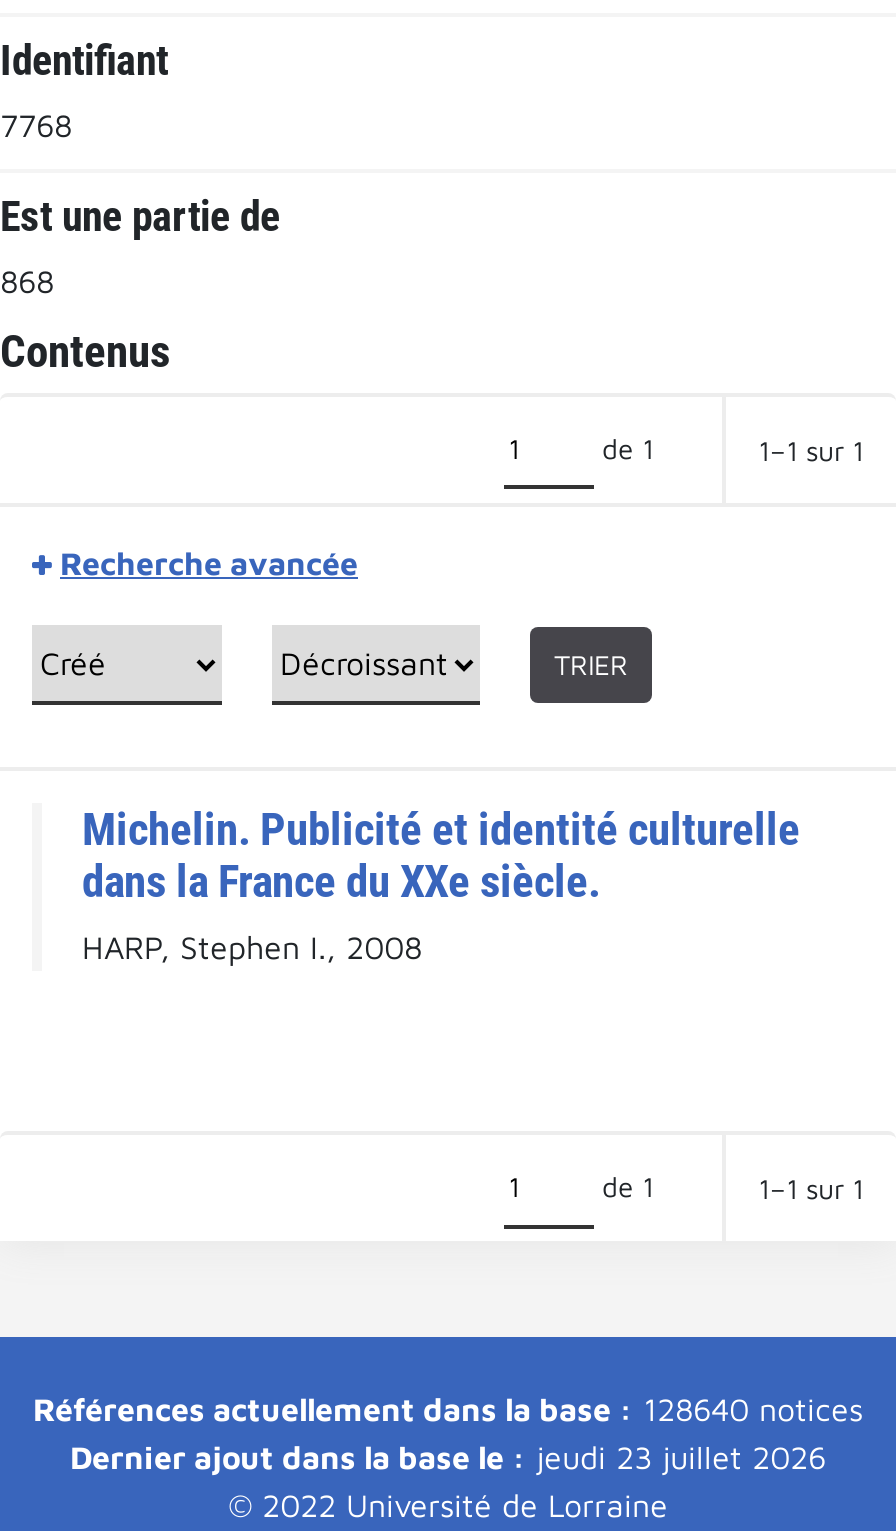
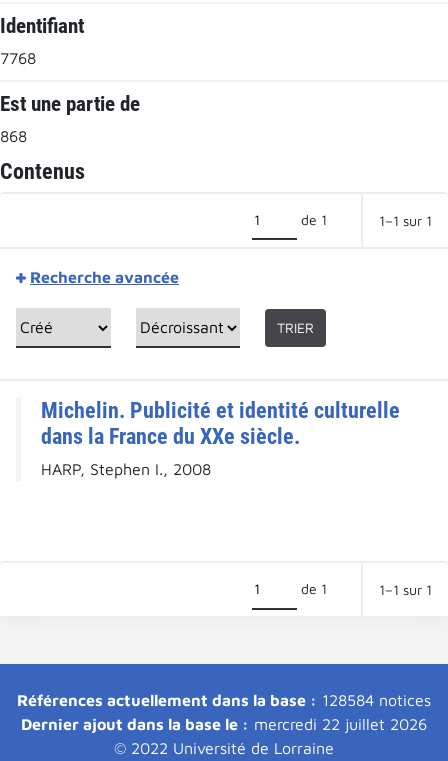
[33,1391,863,1427] Références actuellement dans la base : 128640 notices -> [17,691,431,709] Références actuellement dans la base : 128584 notices
[70,1439,826,1475] Dernier ajout dans la base le : jeudi 23 juillet 2026 -> [21,715,427,733] Dernier ajout dans la base le : mercredi 22 juillet 2026

